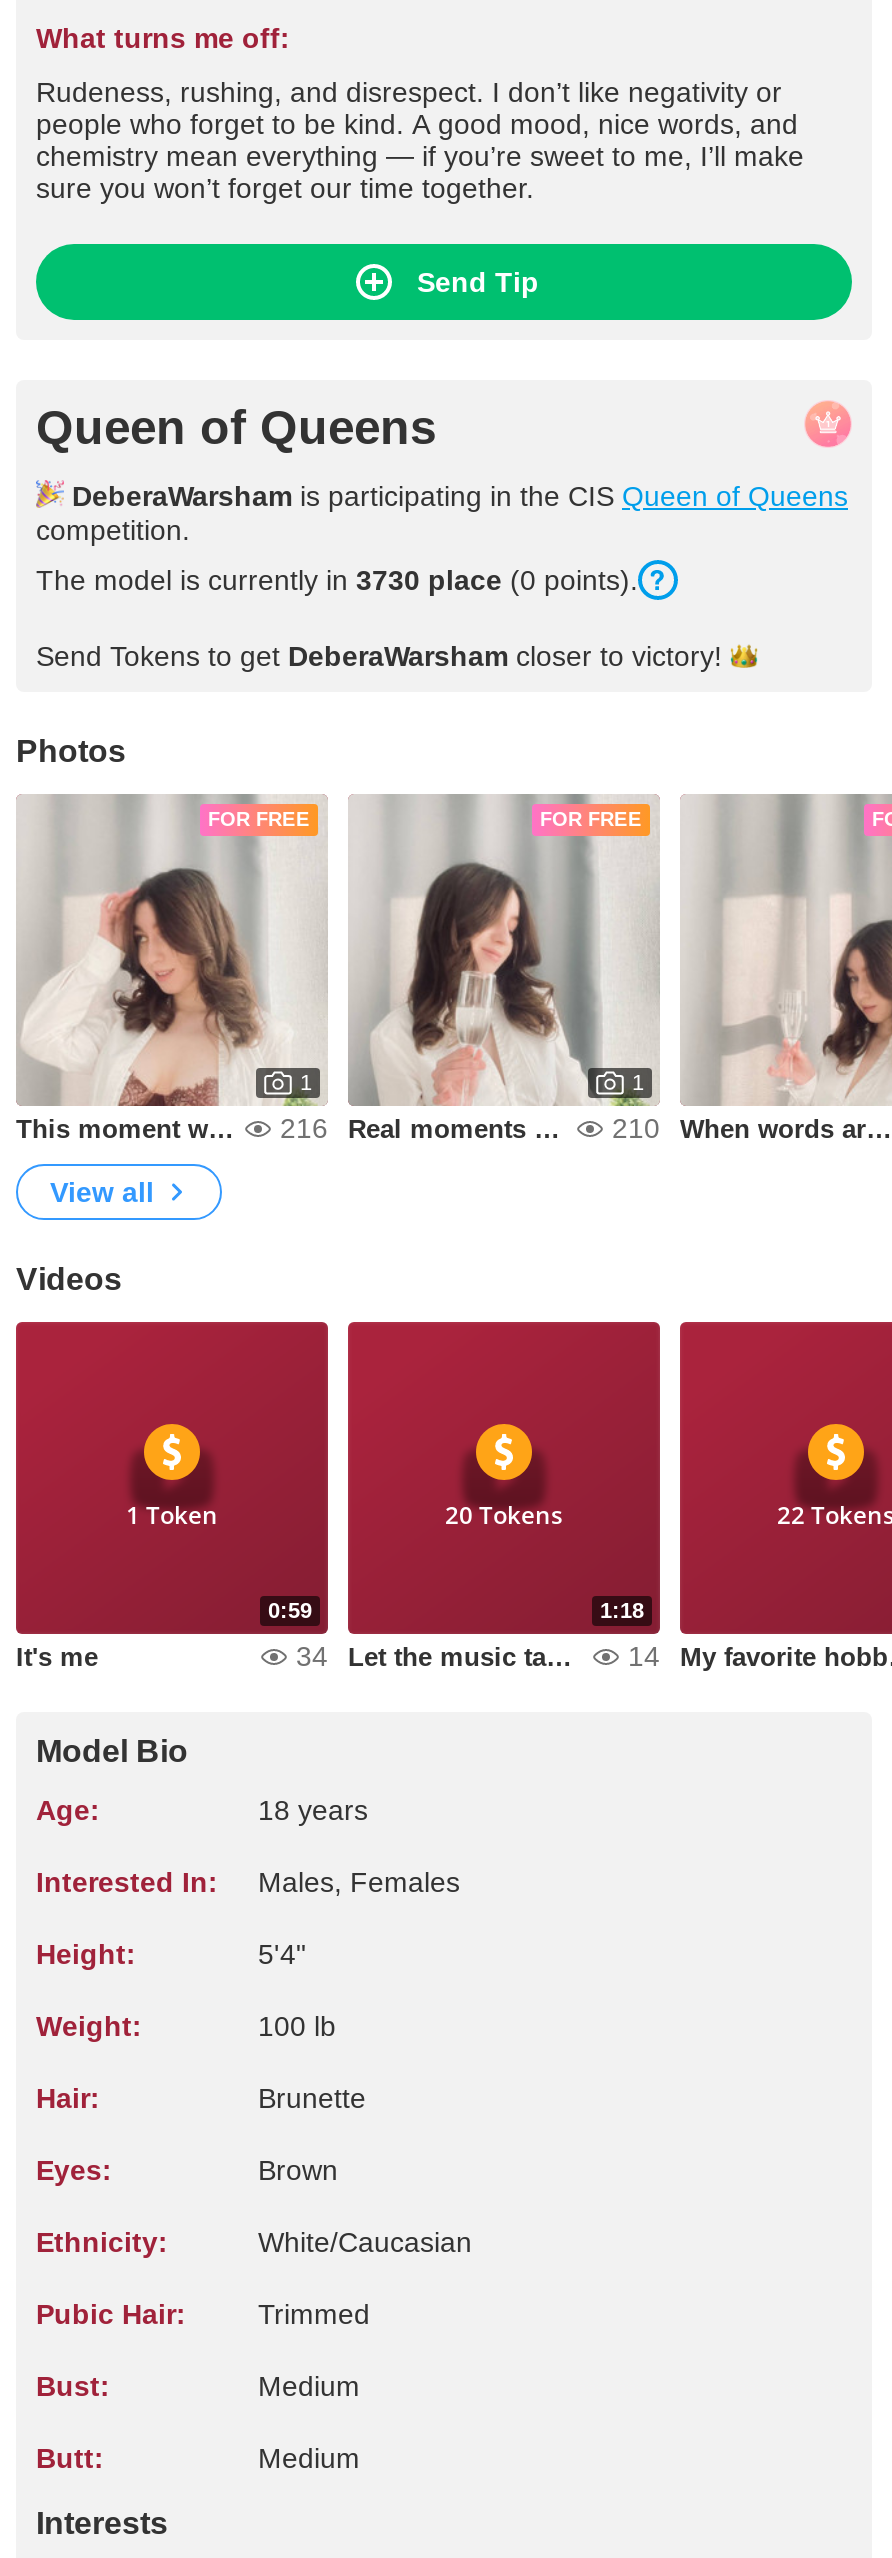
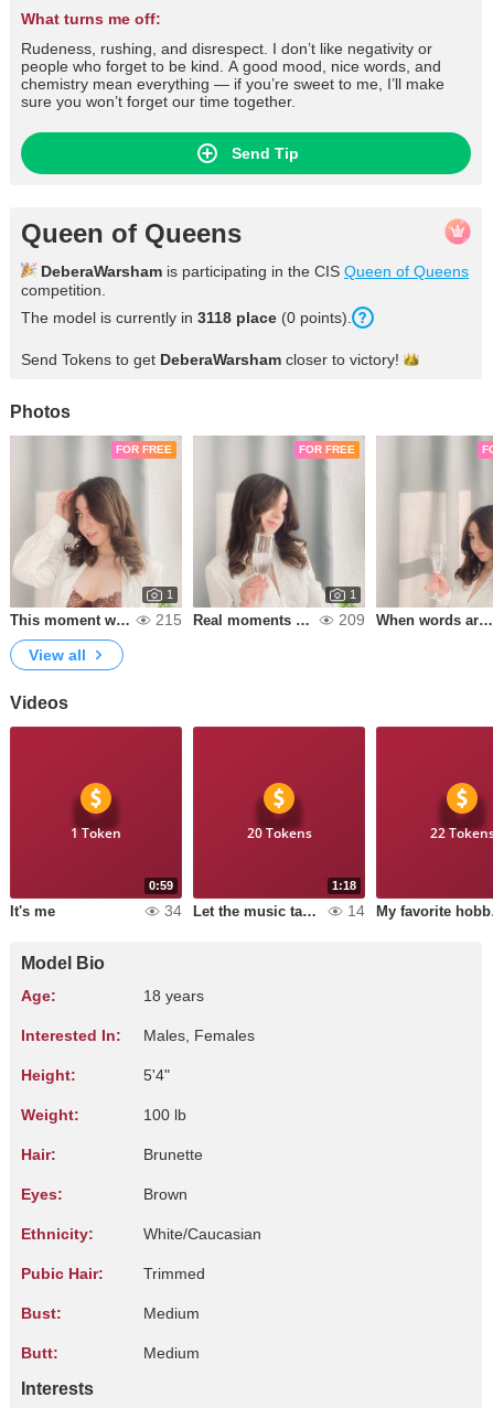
[36,564,638,596] The model is currently in 3730 place (0 points). -> [21,309,352,326] The model is currently in 3118 place (0 points).
[280,1112,328,1144] 216 -> [156,611,182,628] 215
[612,1112,660,1144] 210 -> [339,611,365,628] 209

